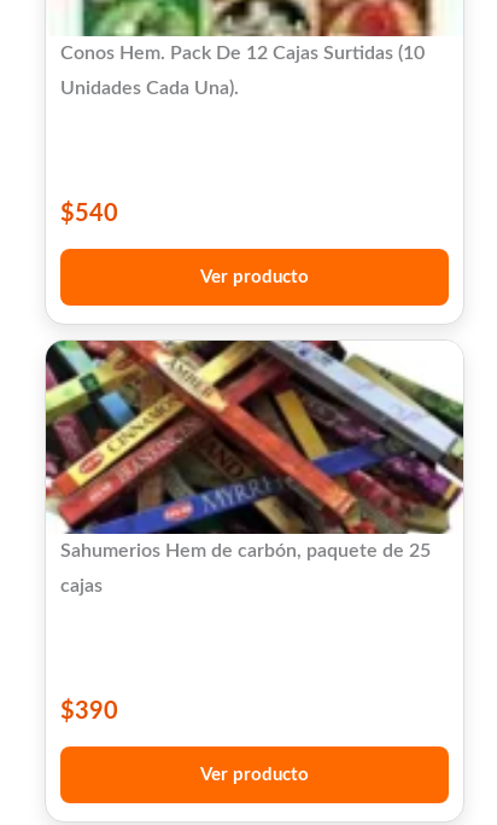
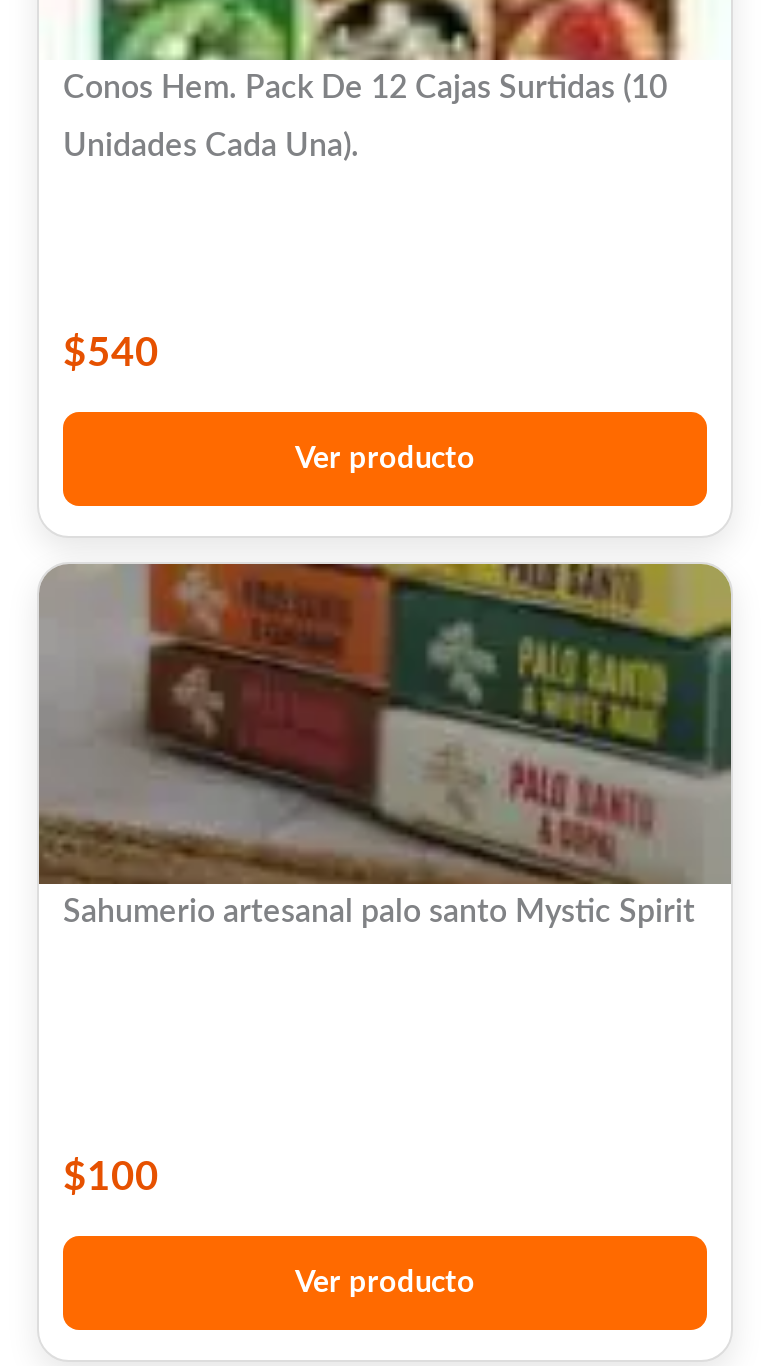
[46,339,463,595] [image] | Sahumerios Hem de carbón, paquete de 25 | cajas -> [37,562,733,927] [image] | Sahumerio artesanal palo santo Mystic Spirit
[60,699,118,723] $390 -> [63,1157,159,1197] $100

